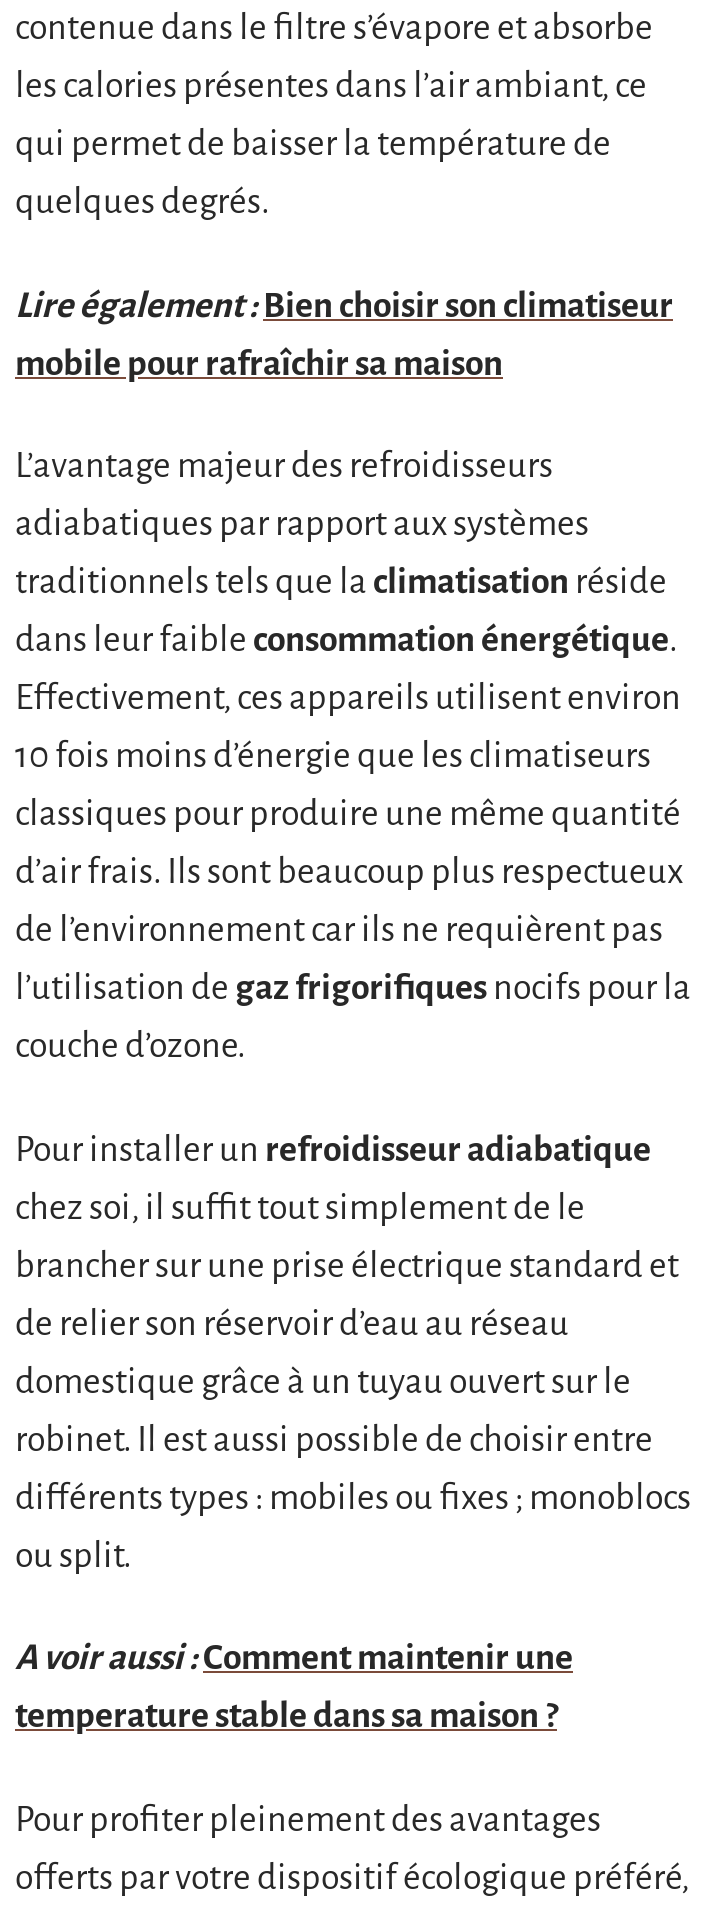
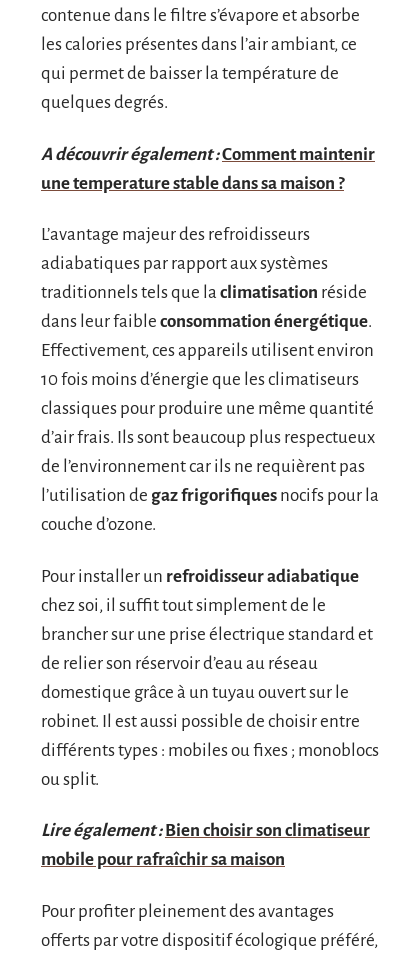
none -> [41,144,375,163] A découvrir également : Comment maintenir
none -> [41,173,344,192] une temperature stable dans sa maison ?
moved [15,286,673,324] -> [41,821,370,840]: Lire également : Bien choisir son climatiseur
moved [15,344,503,382] -> [41,850,285,869]: mobile pour rafraîchir sa maison
[15,1639,573,1677] A voir aussi : Comment maintenir une -> none
[15,1697,557,1735] temperature stable dans sa maison ? -> none

